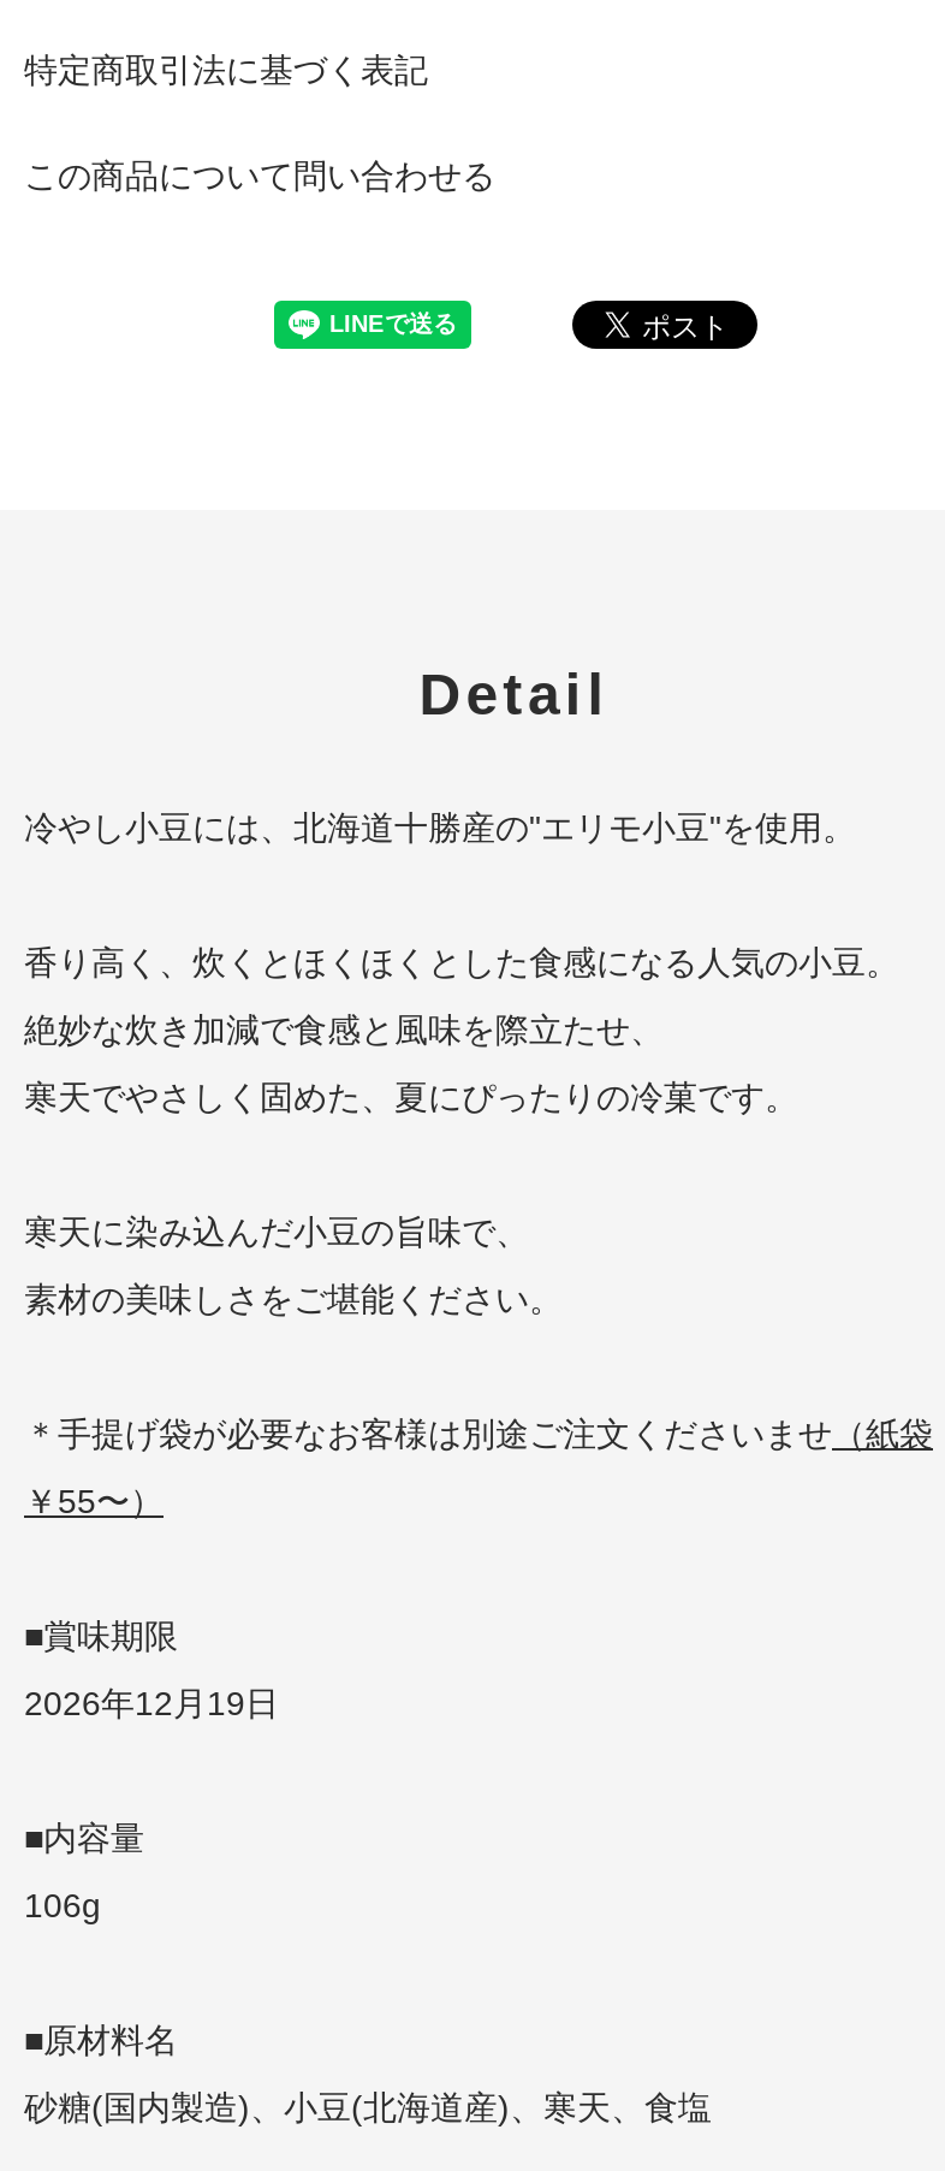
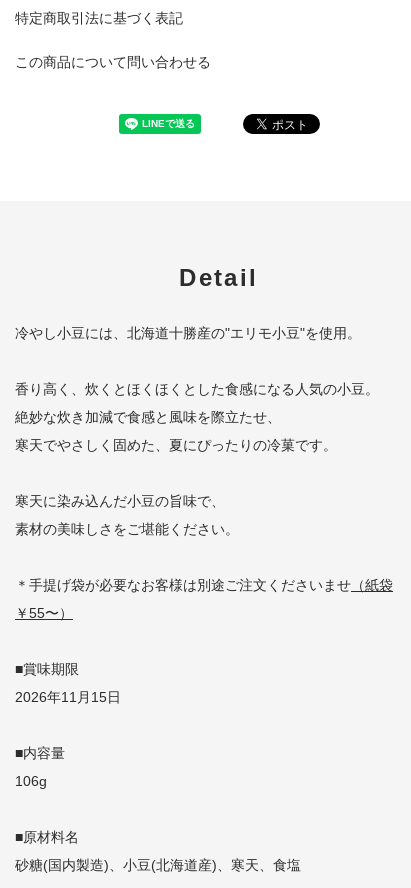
[24,1684,279,1722] 2026年12月19日 -> [15,689,121,705] 2026年11月15日

